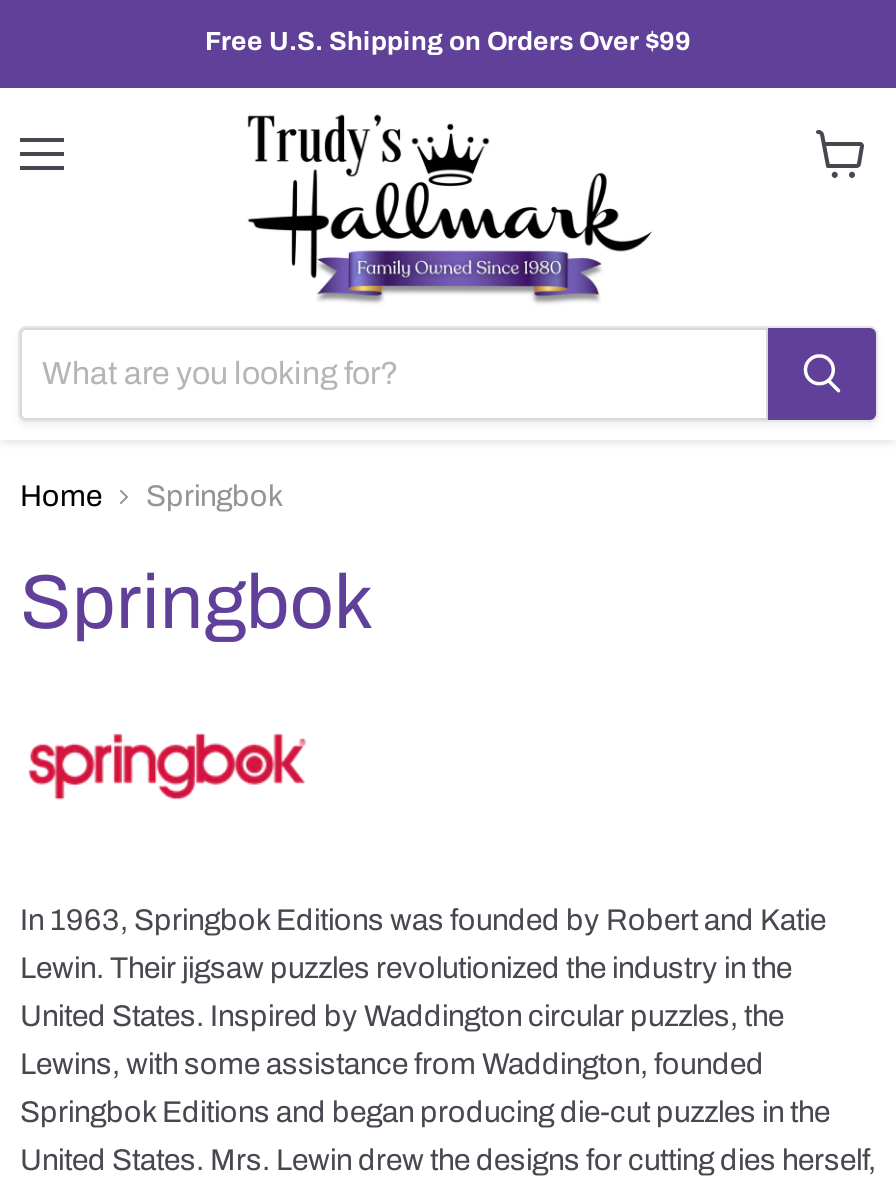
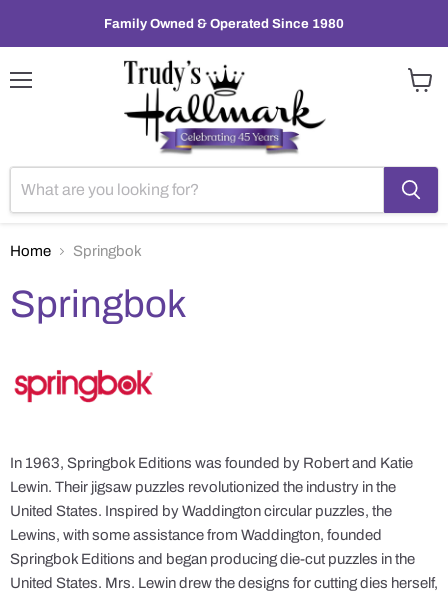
[205,26,691,56] Free U.S. Shipping on Orders Over $99 -> [104,16,344,31] Family Owned & Operated Since 1980

